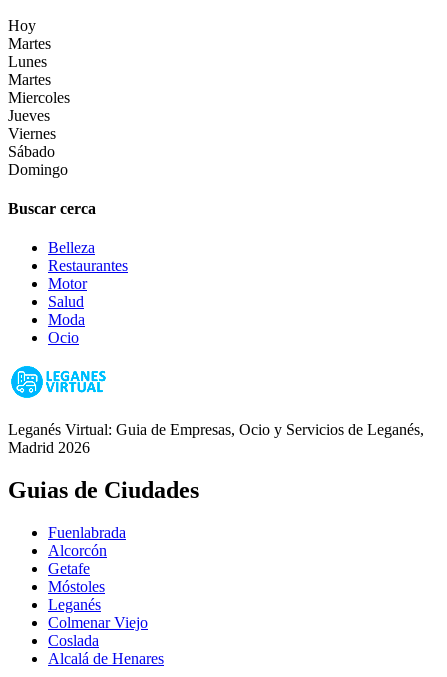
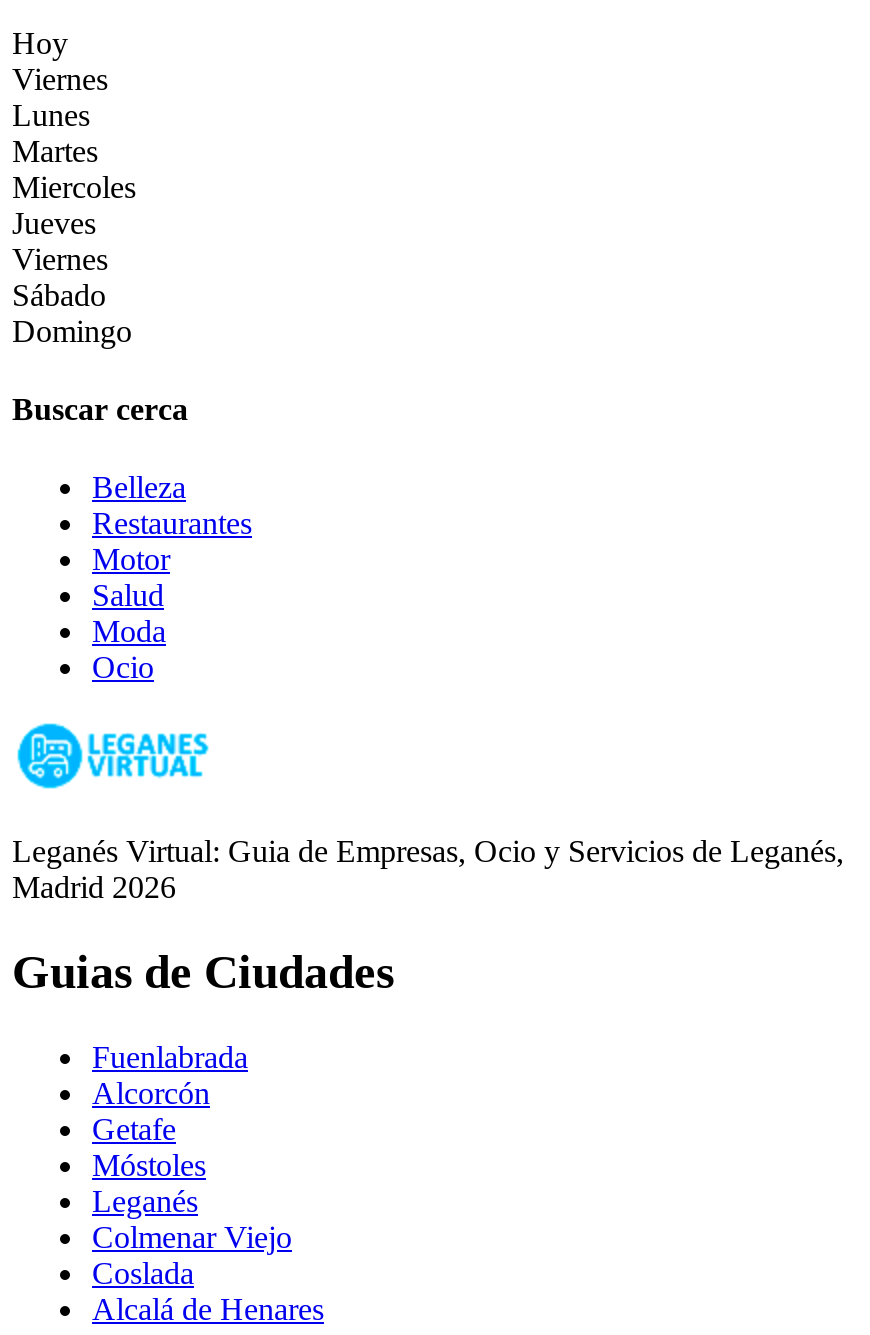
[8,35,51,52] Martes -> [12,61,108,95] Viernes

